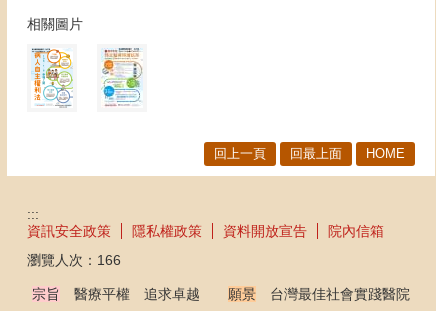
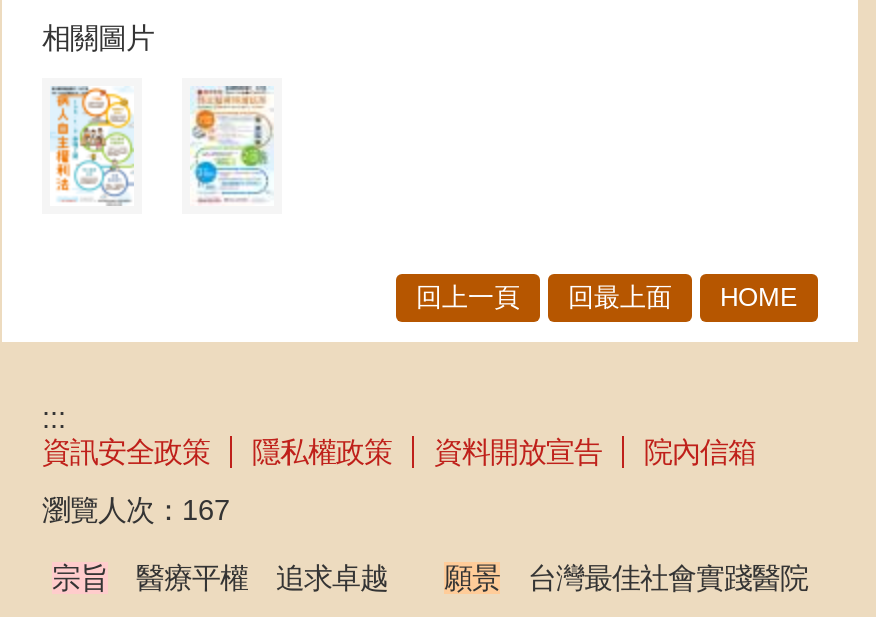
[27,252,121,268] 瀏覽人次：166 -> [42,493,230,525] 瀏覽人次：167

